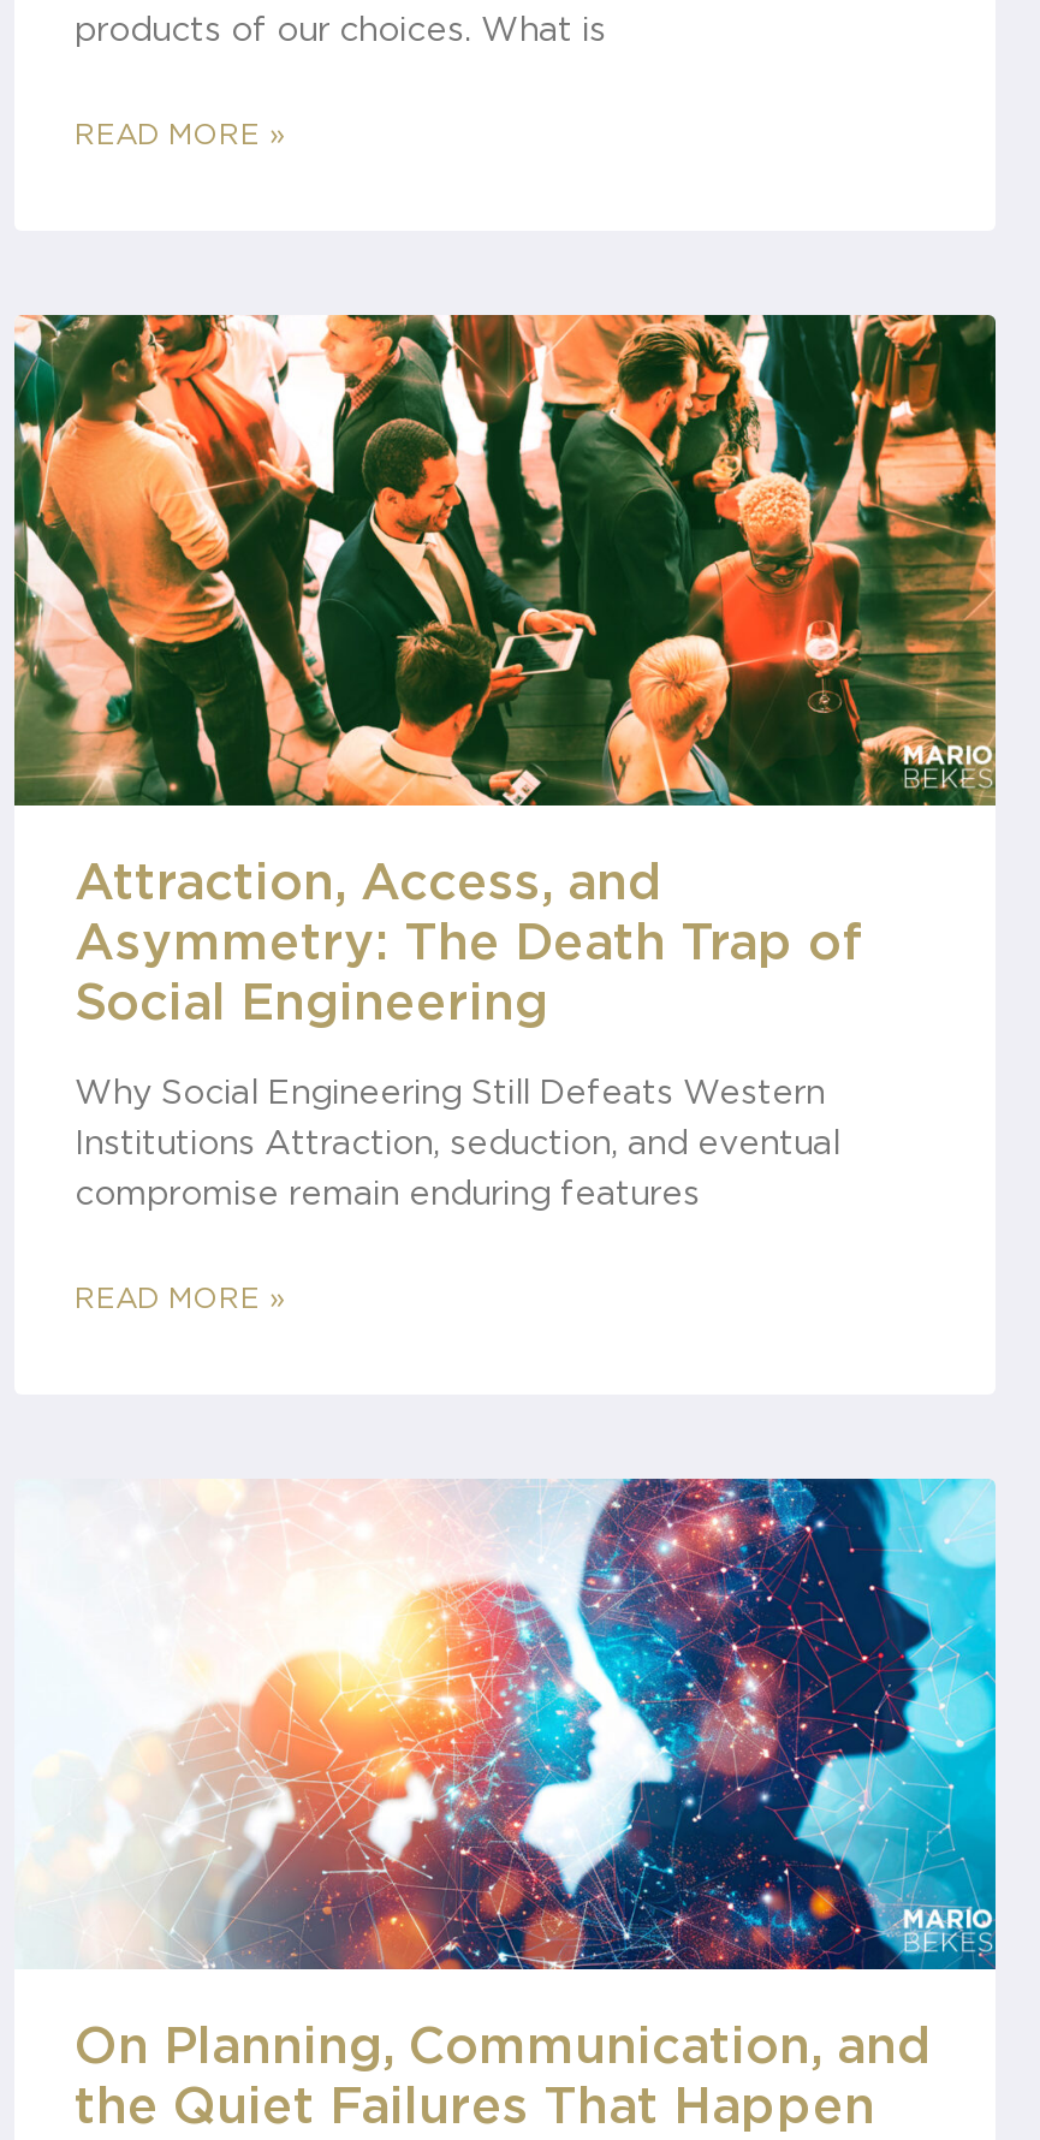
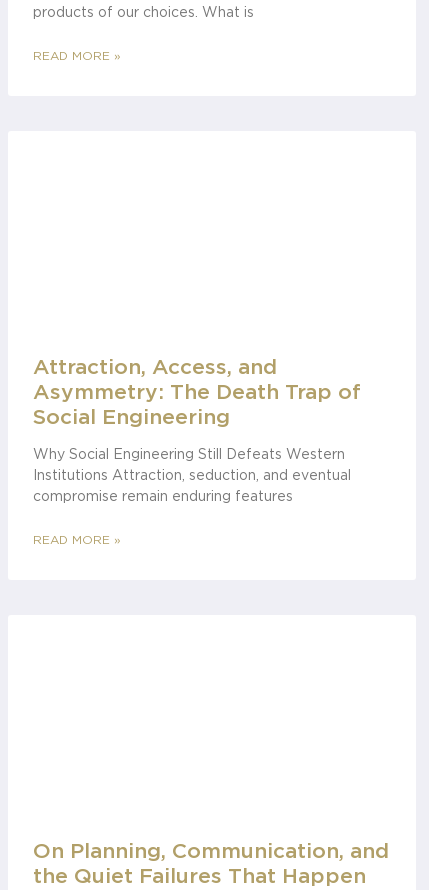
[12,313,998,808] [image] -> none
[108,1476,998,1972] [image] -> none

